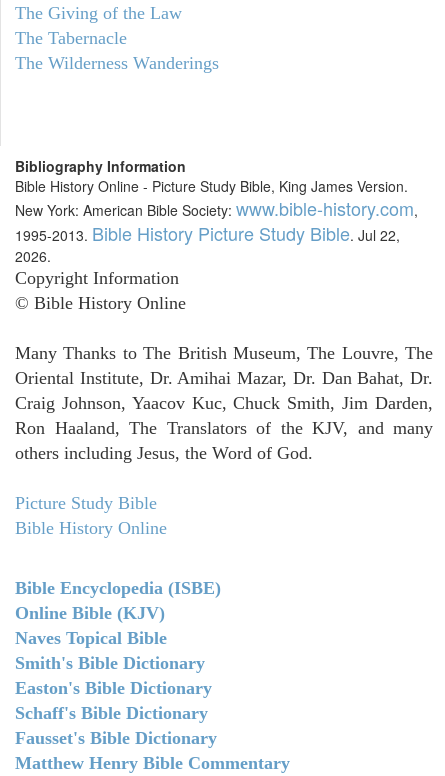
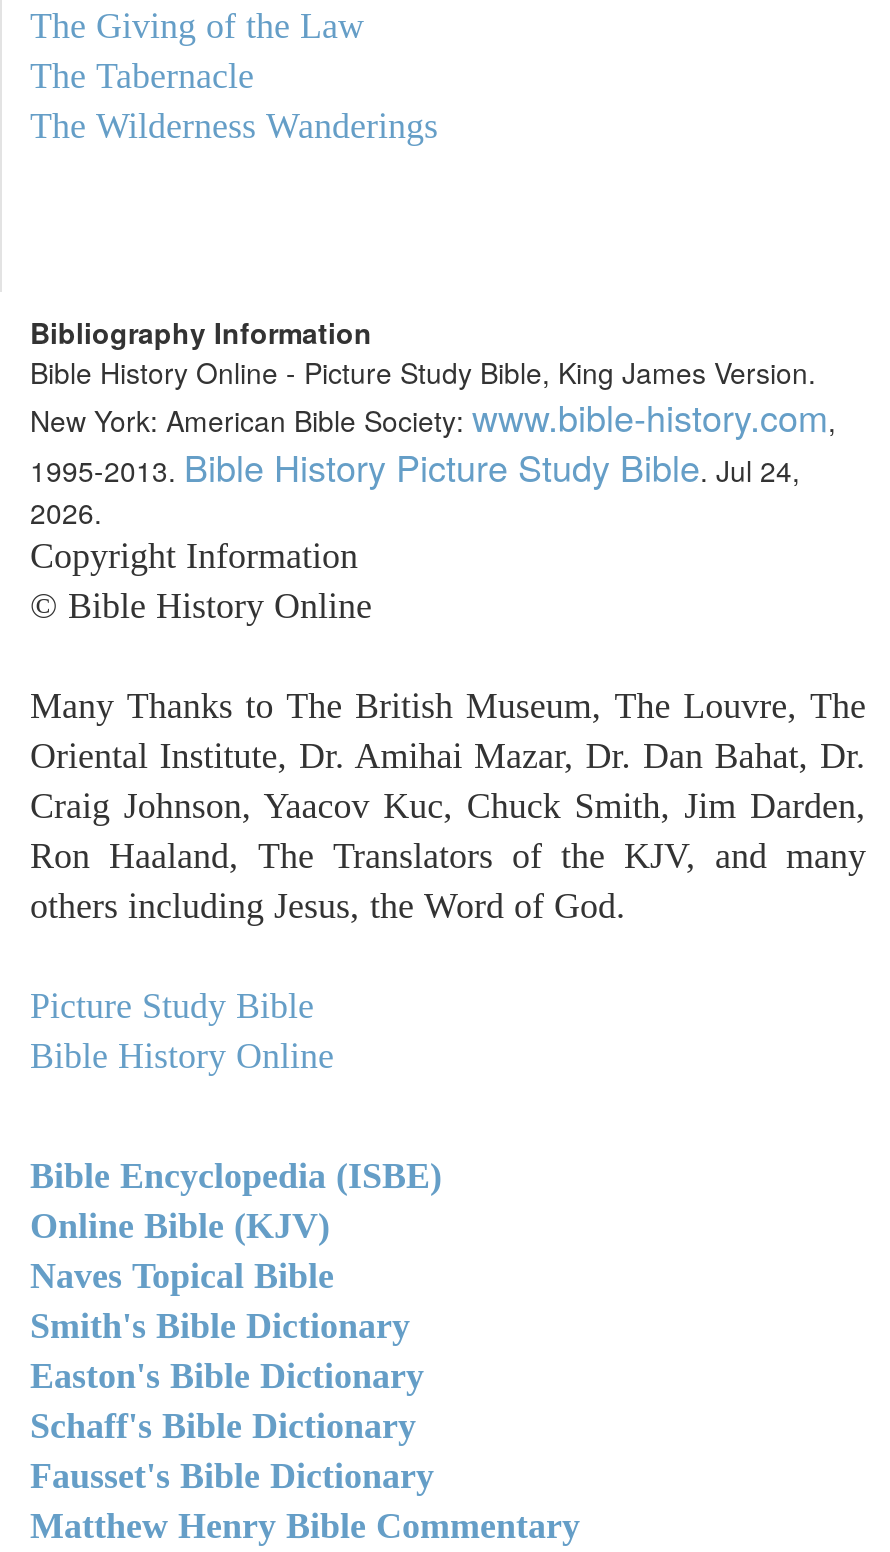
[15,220,400,246] 1995-2013. Bible History Picture Study Bible. Jul 22, -> [30,439,800,491] 1995-2013. Bible History Picture Study Bible. Jul 24,

